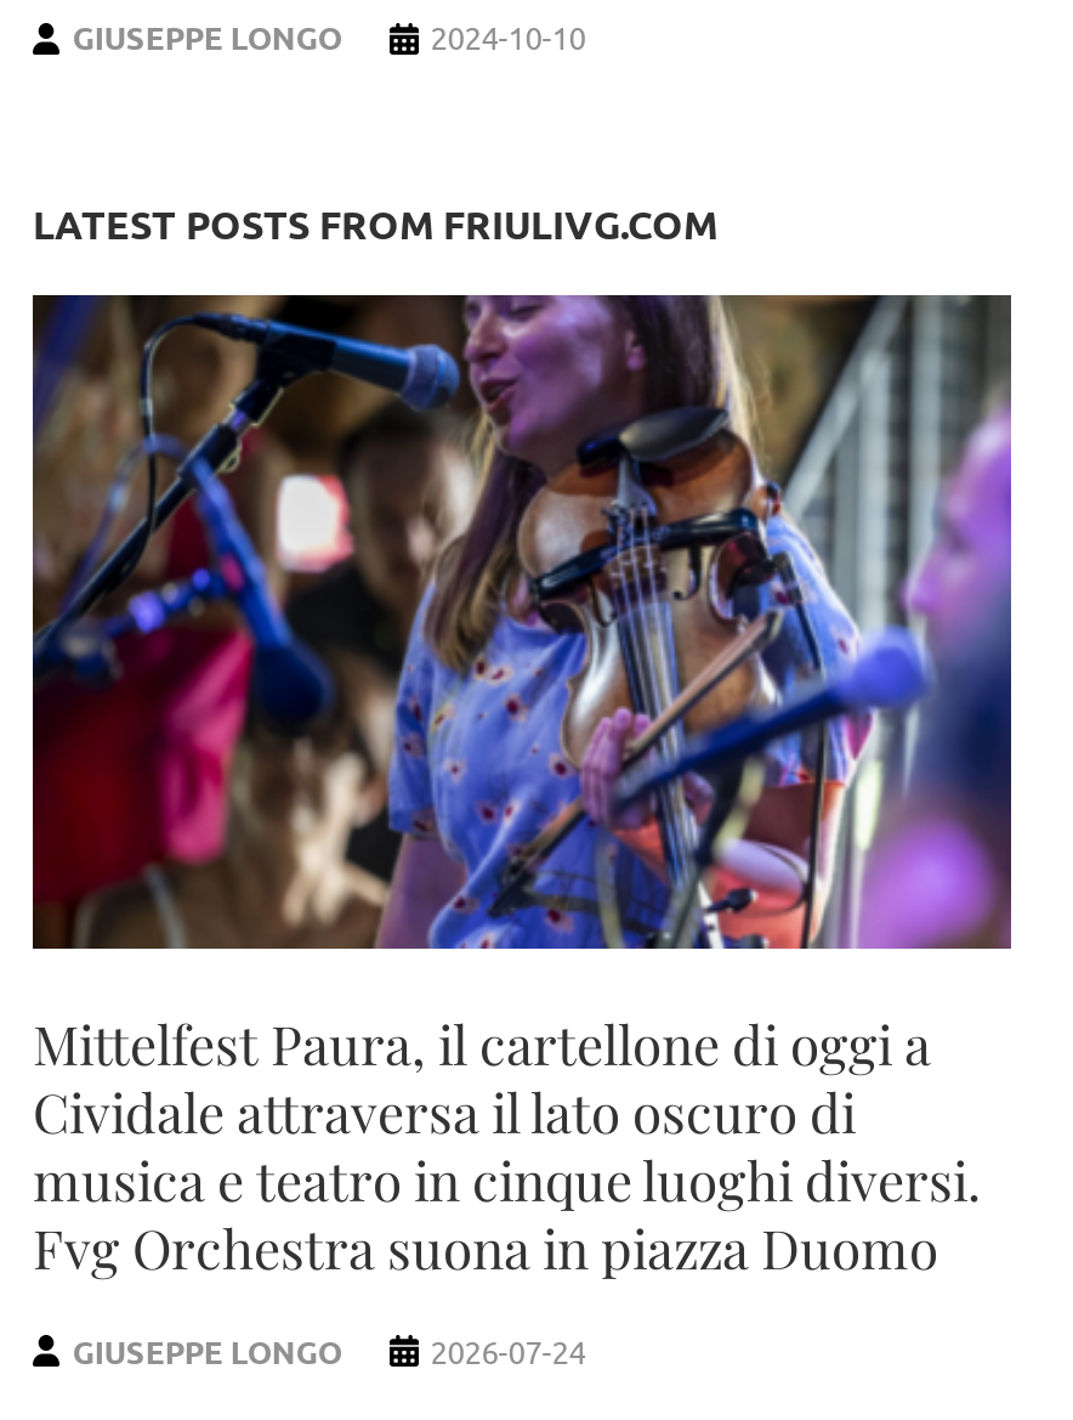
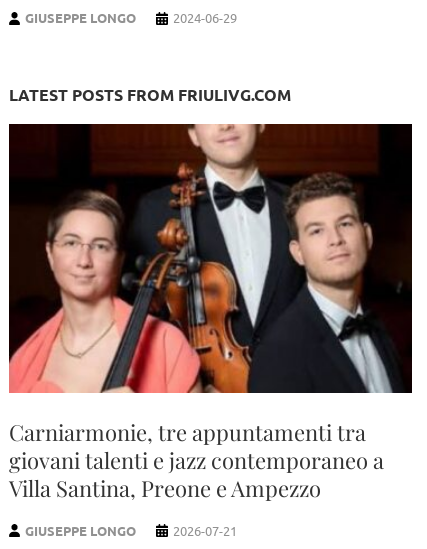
[430,16,586,57] 2024-10-10 -> [173,9,237,26] 2024-06-29
[30,293,1014,1283] [image] | Mittelfest Paura, il cartellone di oggi a | Cividale attraversa il lato oscuro di | musica e teatro in cinque luoghi diversi. | Fvg Orchestra suona in piazza Duomo -> [9,123,413,503] [image] | Carniarmonie, tre appuntamenti tra | giovani talenti e jazz contemporaneo a | Villa Santina, Preone e Ampezzo
[430,1329,586,1371] 2026-07-24 -> [173,522,237,539] 2026-07-21

